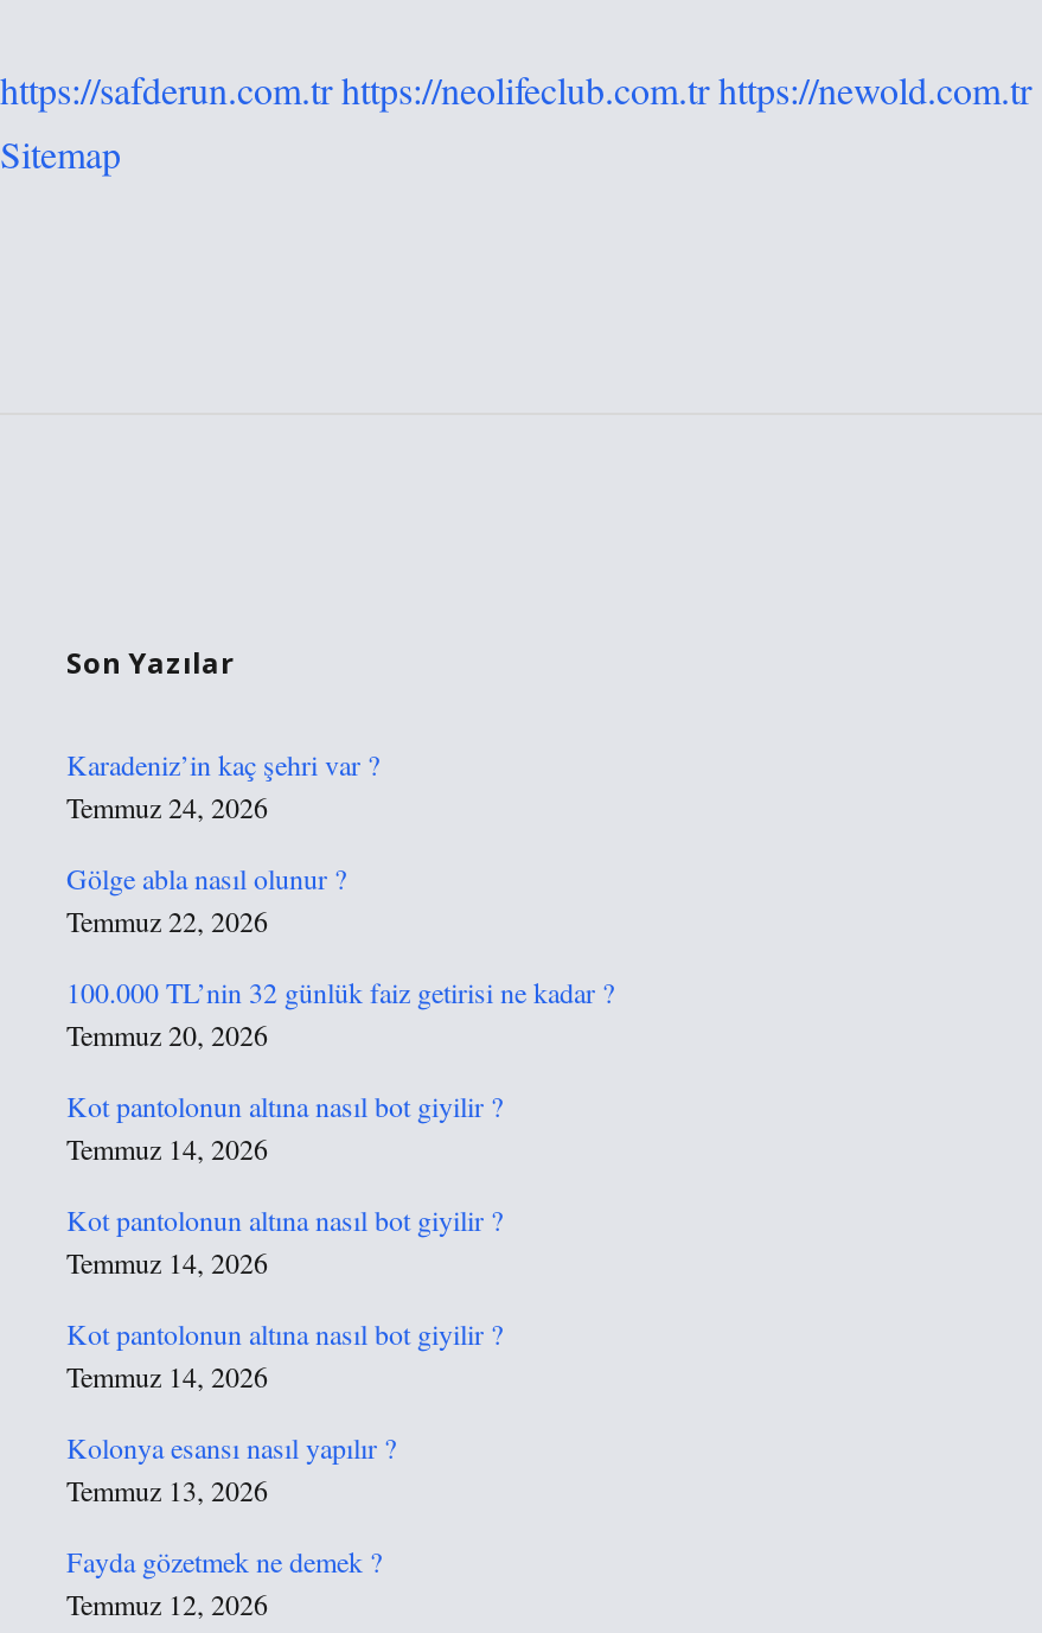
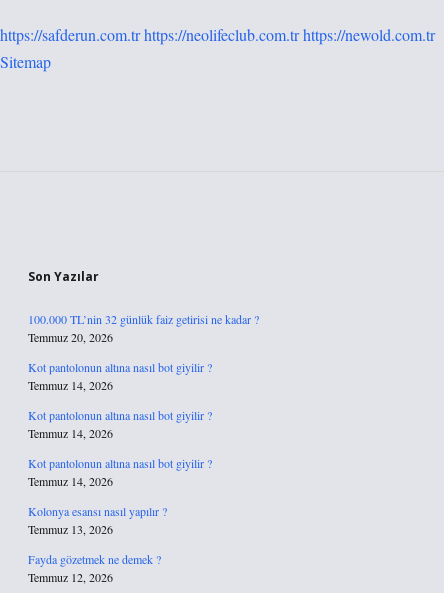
[66,745,379,939] Karadeniz’in kaç şehri var ? | Temmuz 24, 2026 | Gölge abla nasıl olunur ? | Temmuz 22, 2026 -> none

